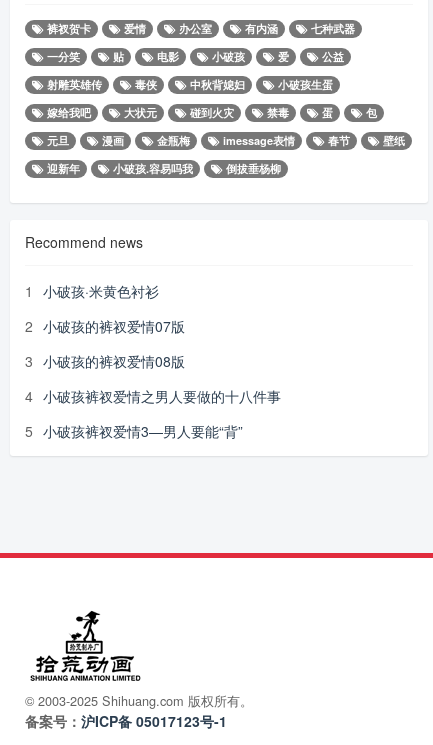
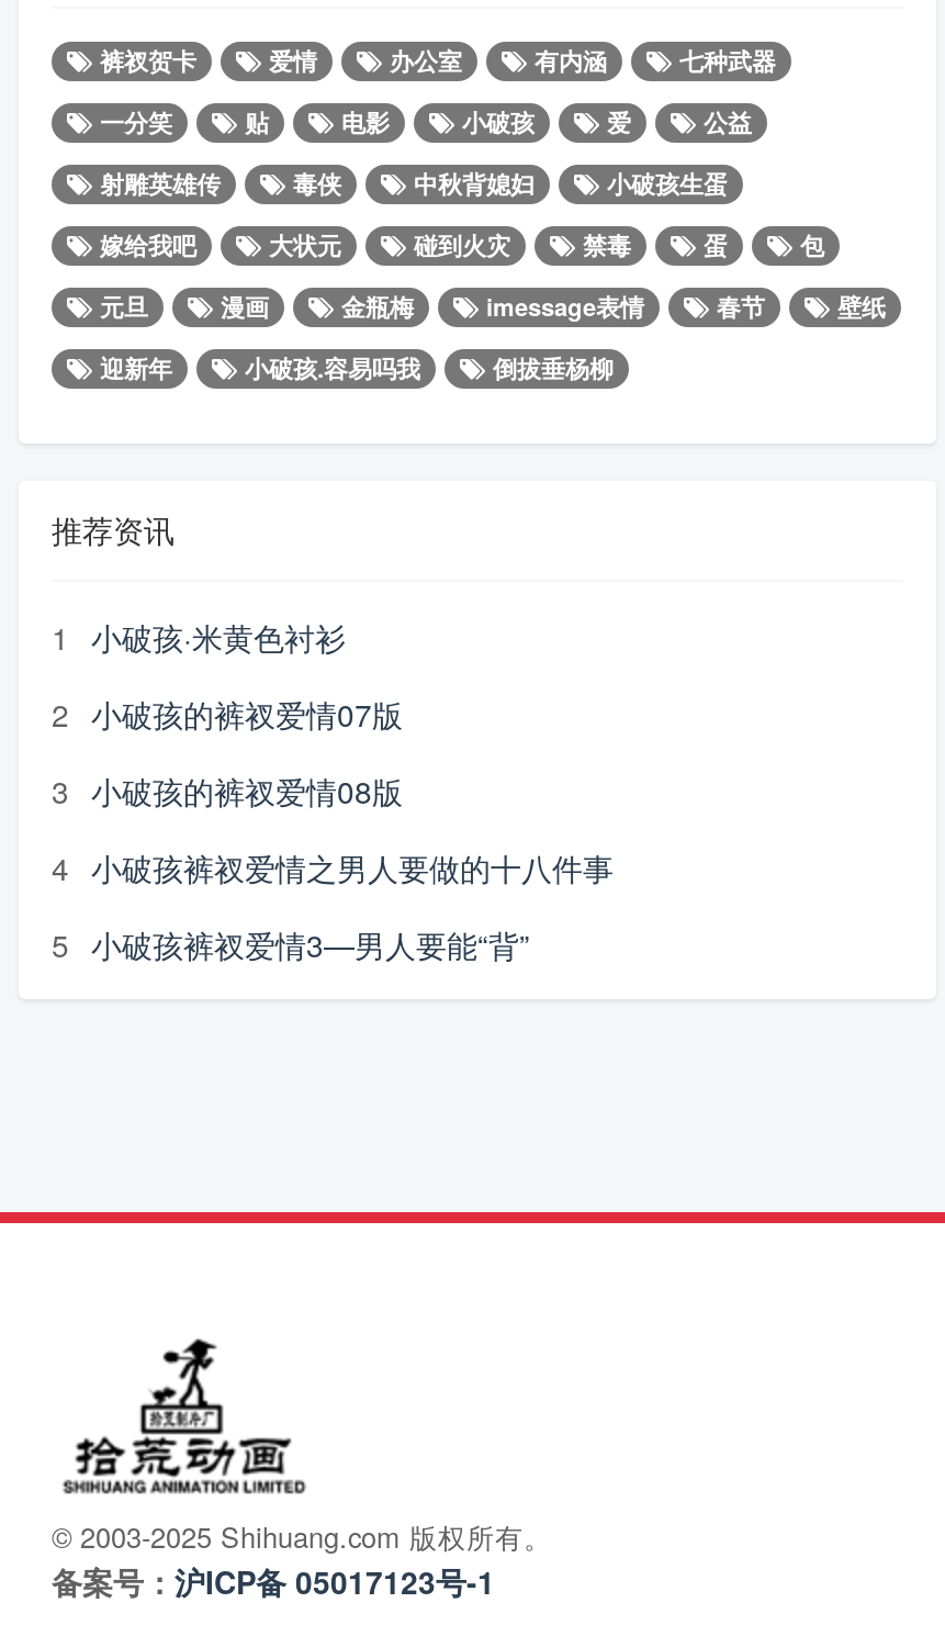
[25,231,143,251] Recommend news -> [52,506,175,550] 推荐资讯

